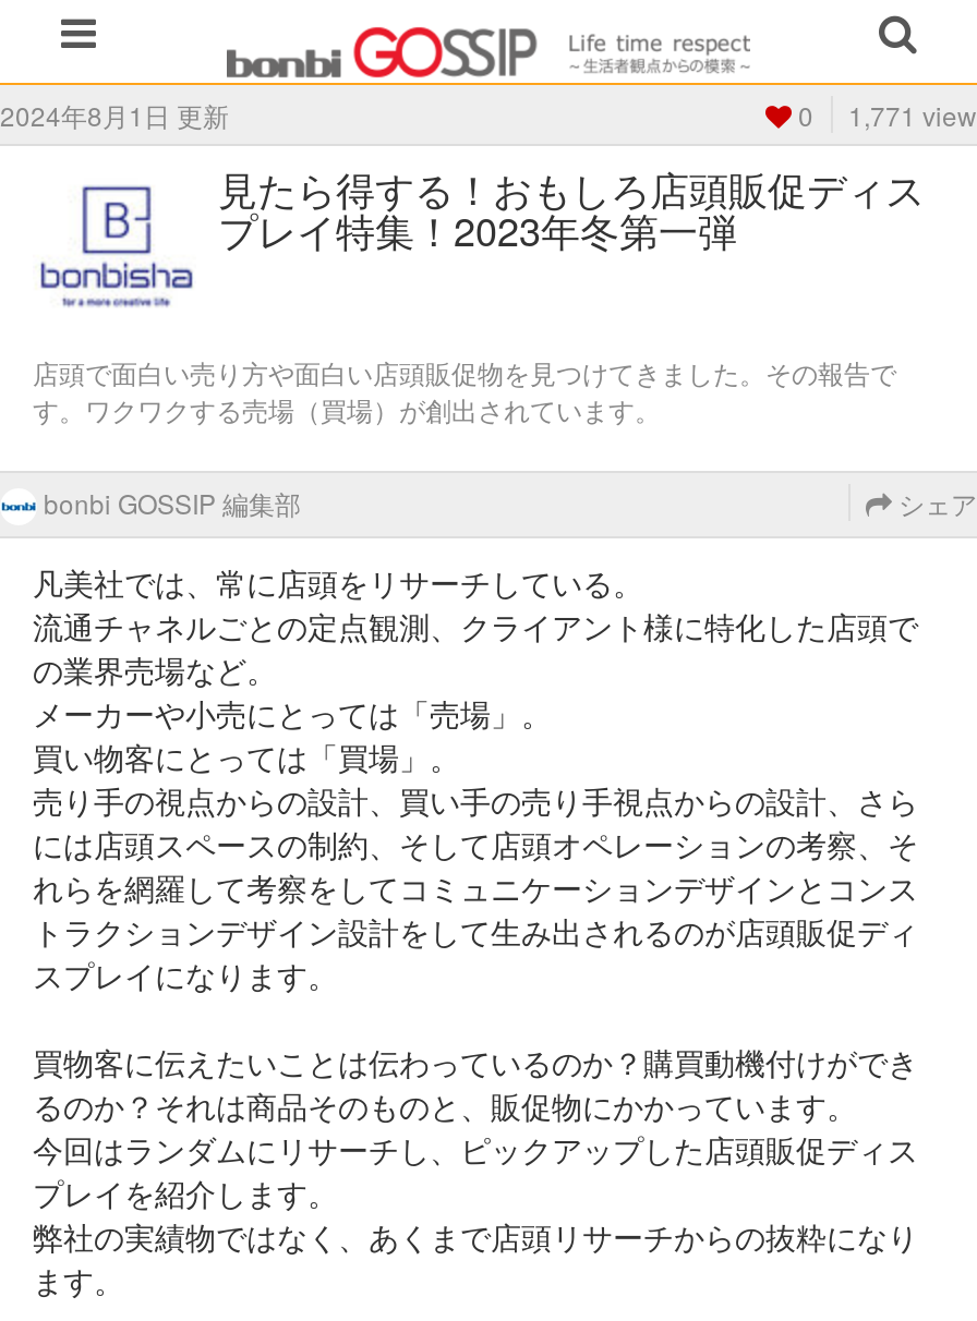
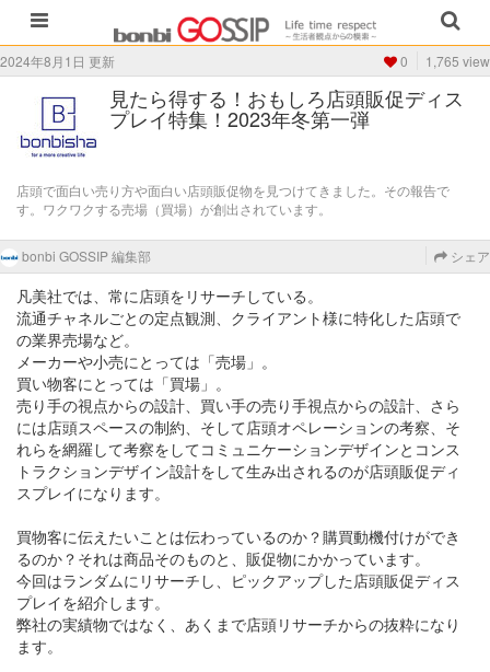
[792,96,977,133] 0 1,771 view -> [397,51,490,70] 0 1,765 view

